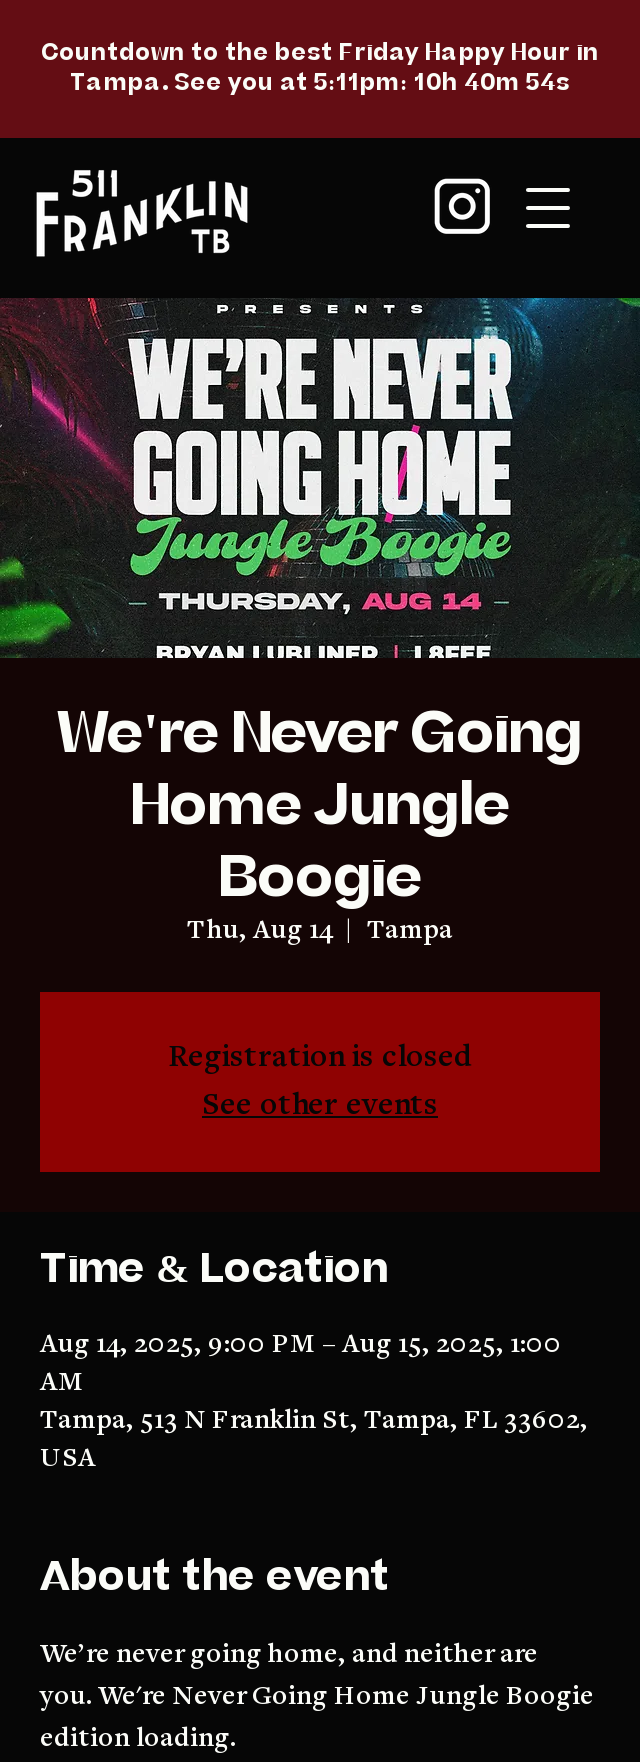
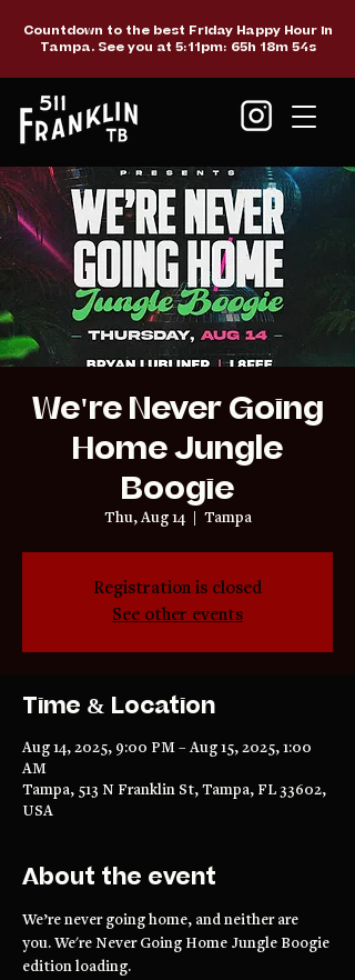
[70,66,570,100] Tampa. See you at 5:11pm: 10h 40m 54s -> [39,38,316,57] Tampa. See you at 5:11pm: 65h 18m 54s

